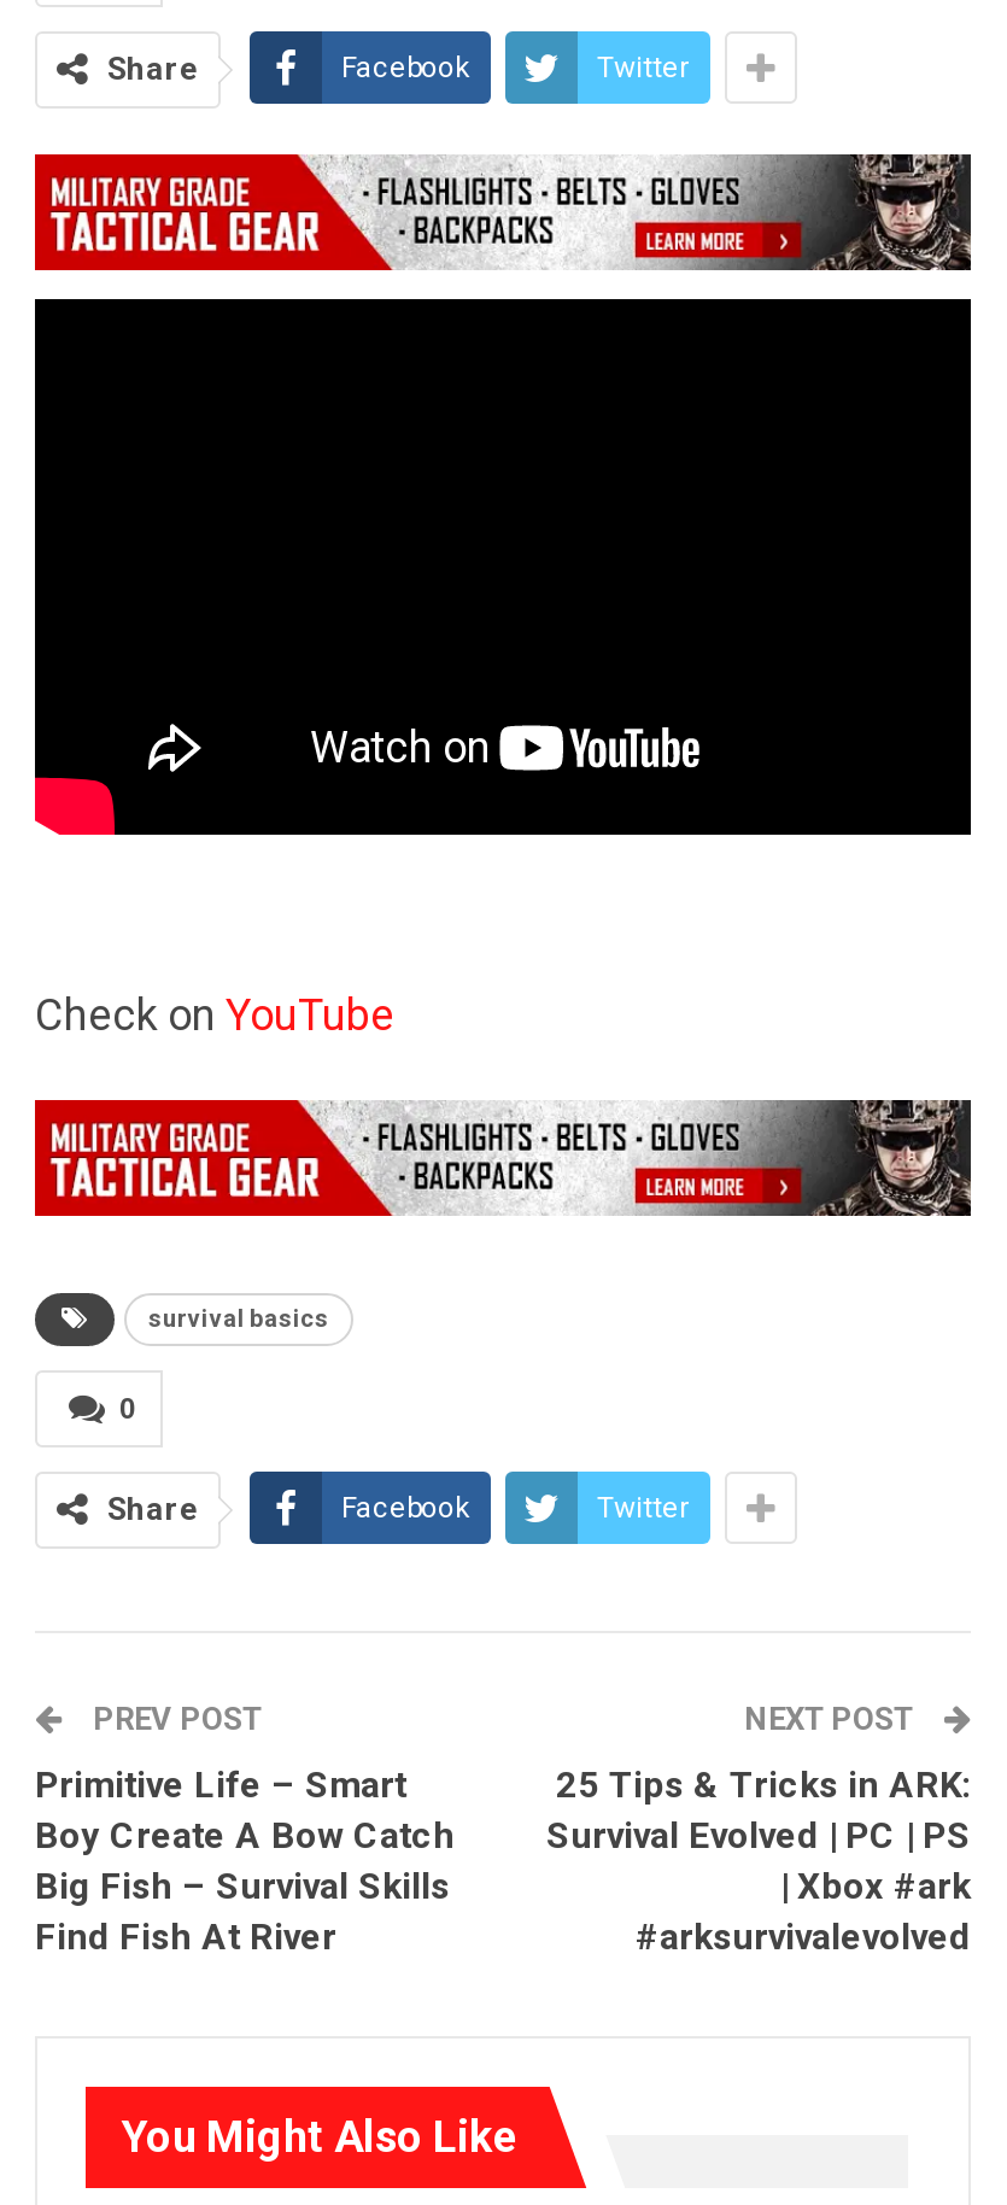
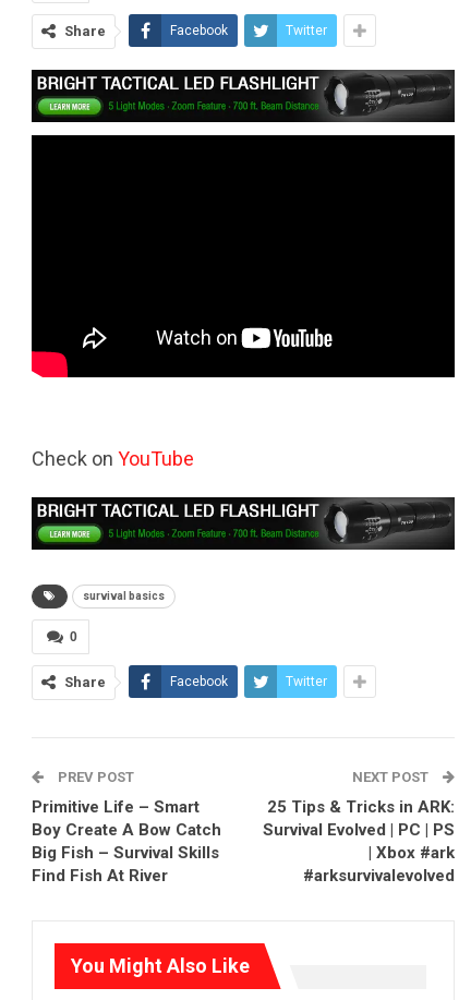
[33,152,971,273] [image] -> [31,69,455,123] [image]
[33,1098,971,1218] [image] -> [31,496,455,551] [image]

